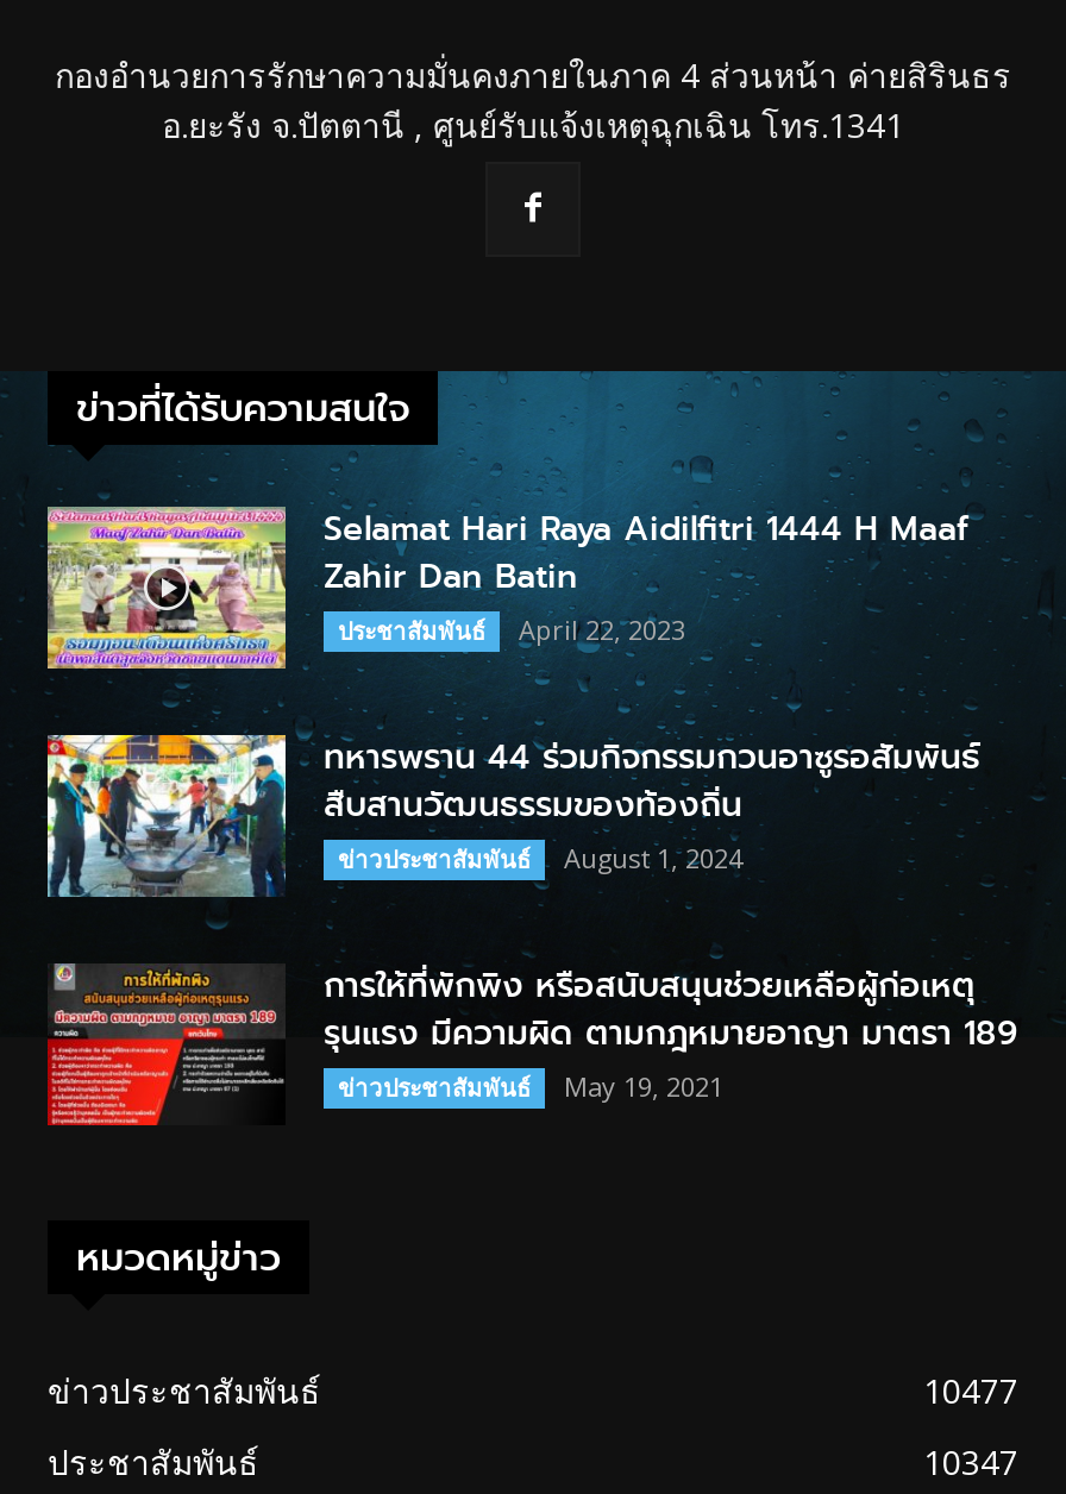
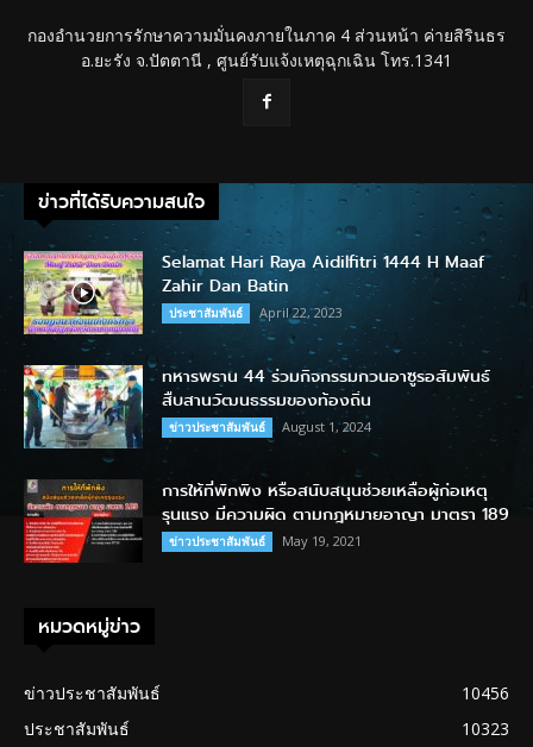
[923,1366,1018,1412] 10477 -> [462,682,509,705] 10456
[923,1438,1018,1483] 10347 -> [462,718,509,740] 10323

